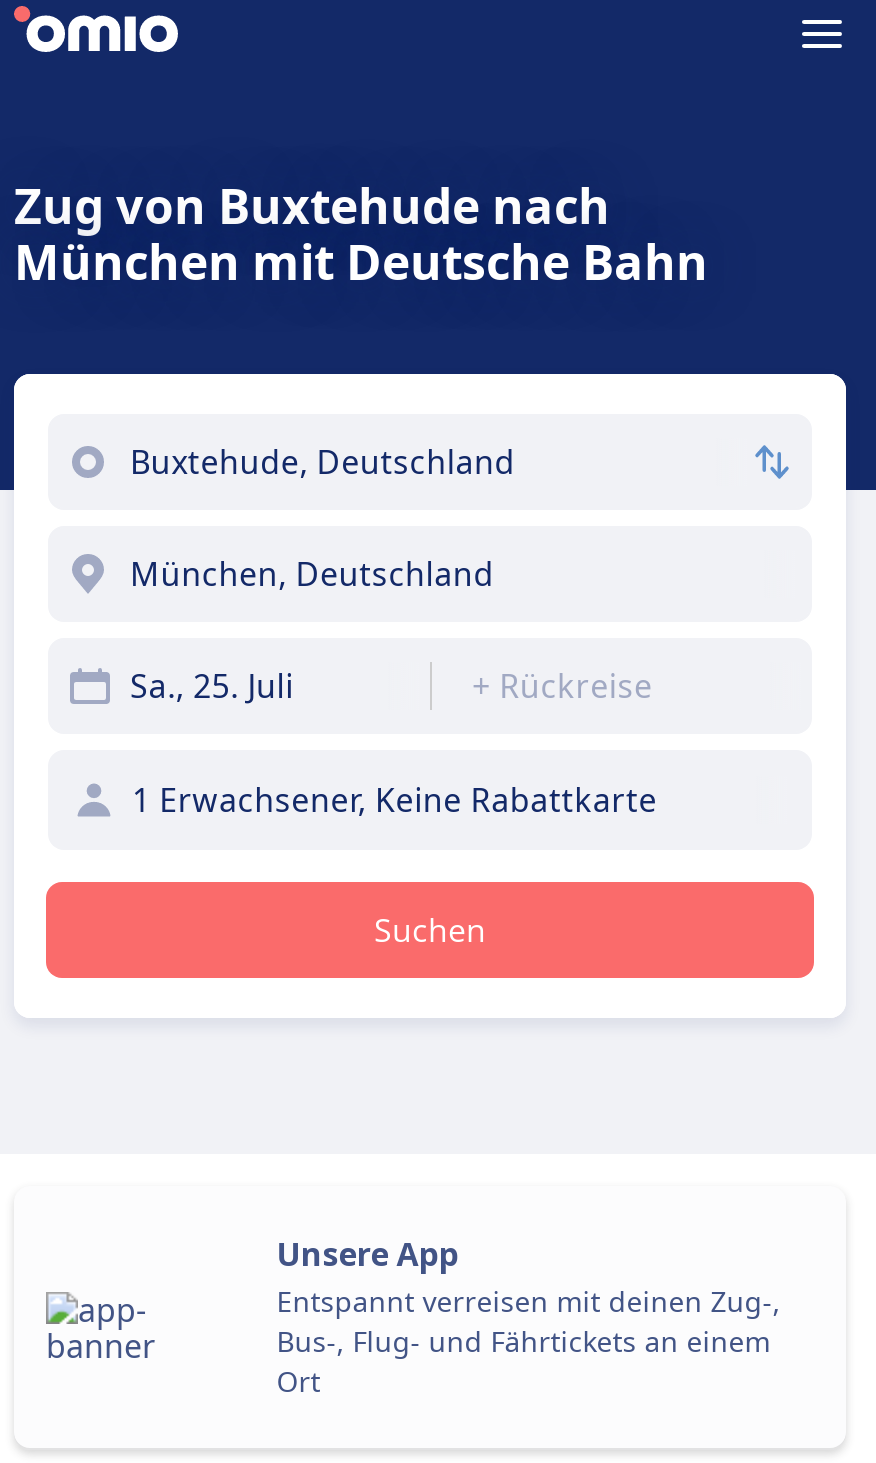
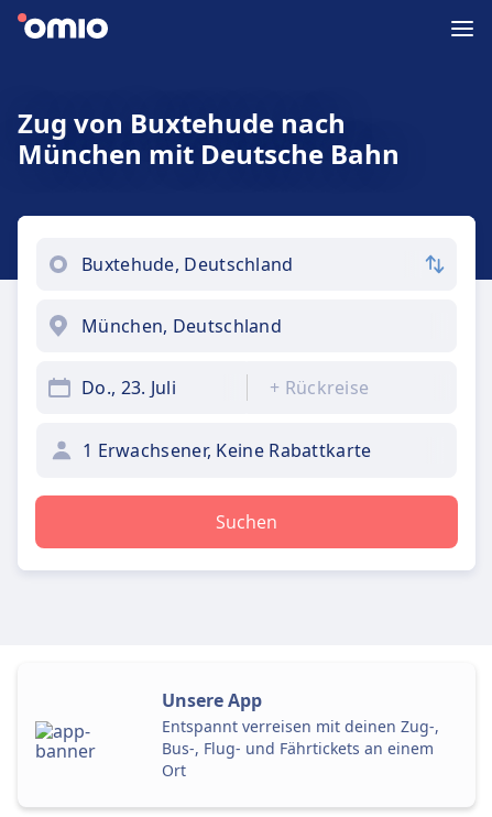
[130,664,294,708] Sa., 25. Juli -> [81,375,176,400] Do., 23. Juli

